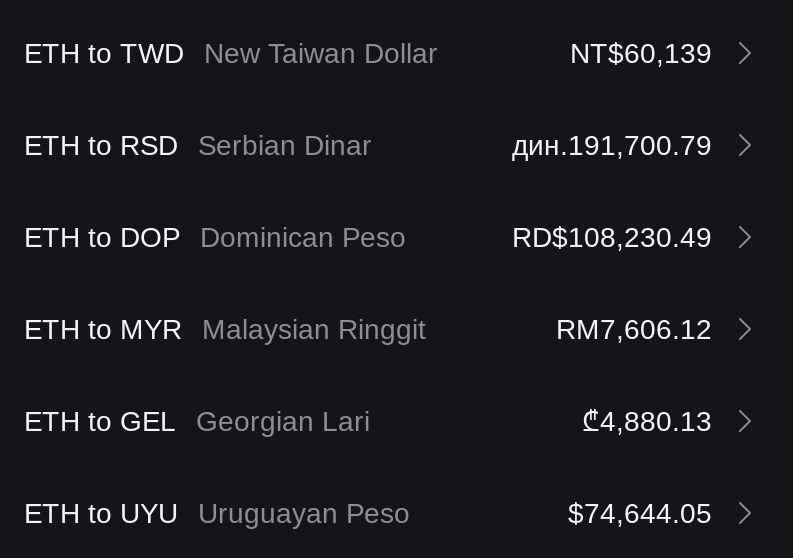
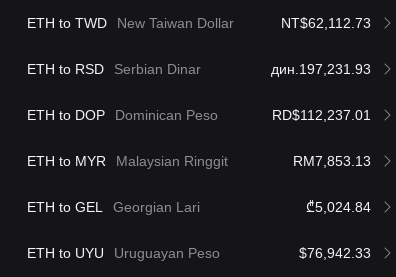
[570,37,712,69] NT$60,139 -> [281,15,371,31] NT$62,112.73
[512,129,712,161] дин.191,700.79 -> [271,61,371,77] дин.197,231.93
[512,221,712,253] RD$108,230.49 -> [272,107,371,123] RD$112,237.01
[556,313,712,345] RM7,606.12 -> [293,153,371,169] RM7,853.13
[582,405,712,437] ₾4,880.13 -> [306,199,371,215] ₾5,024.84
[568,497,712,529] $74,644.05 -> [299,245,371,261] $76,942.33

